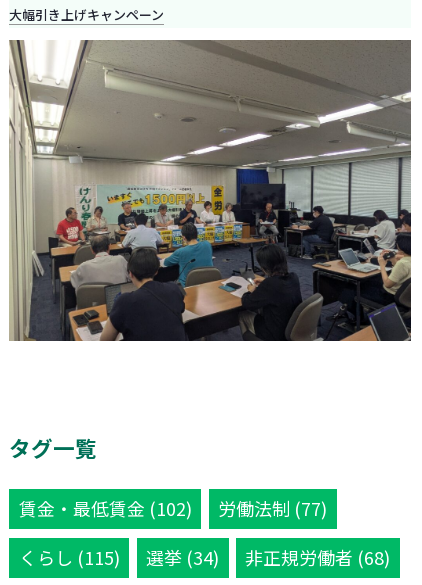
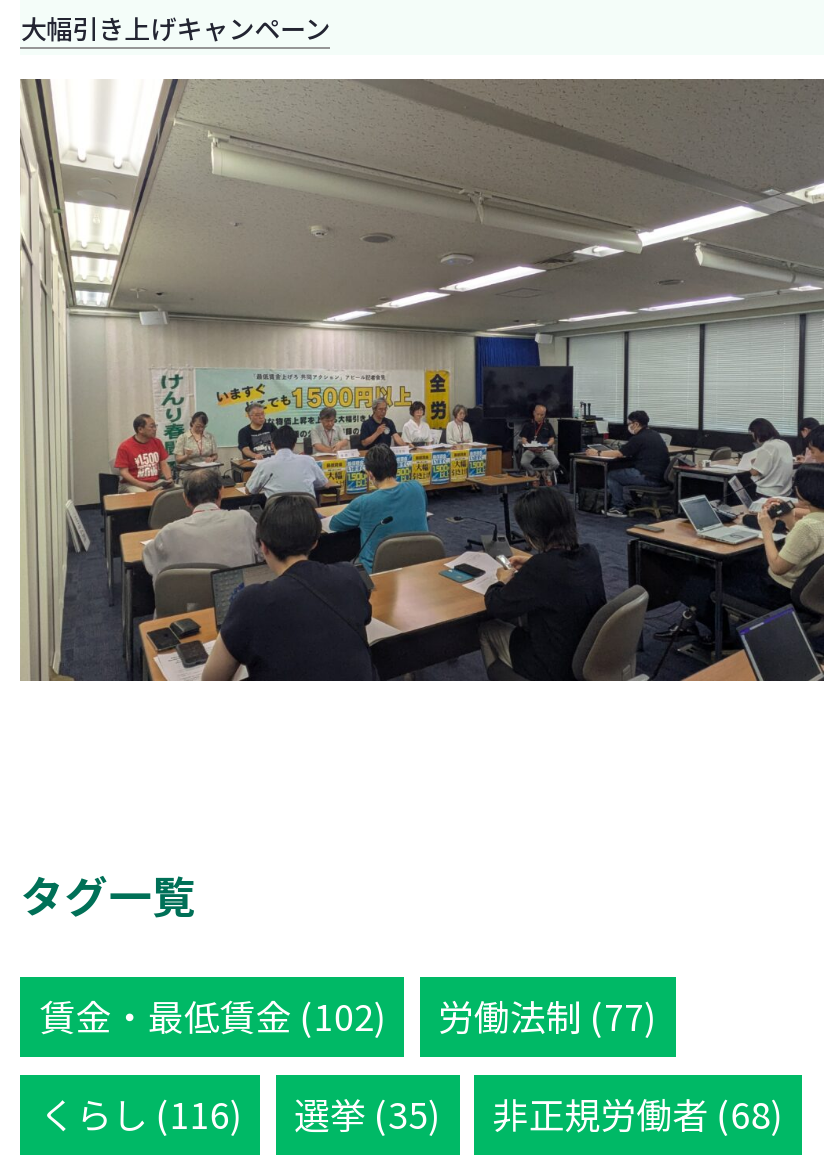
[19,544,120,570] くらし (115) -> [40,1087,242,1139] くらし (116)
[146,544,219,570] 選挙 (34) -> [294,1087,440,1139] 選挙 (35)

